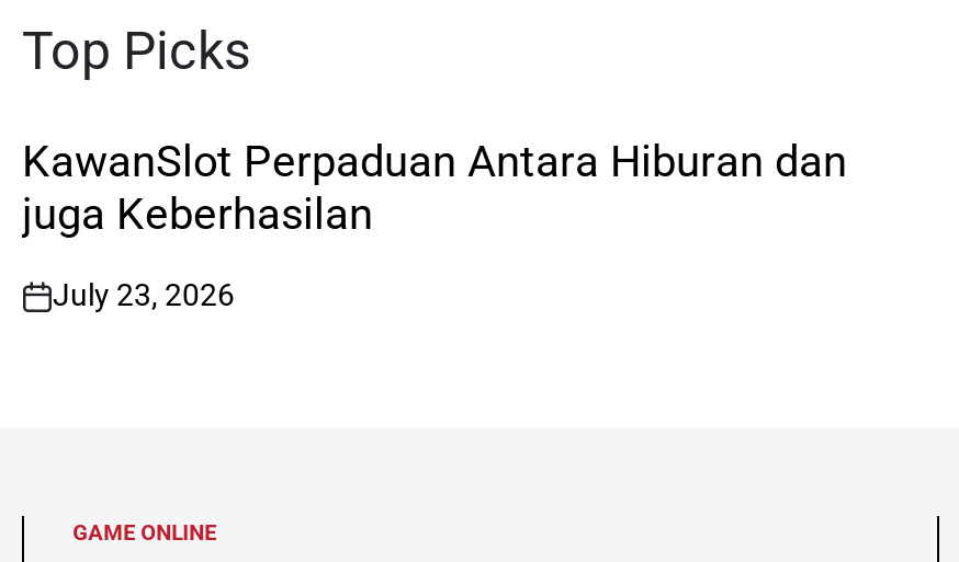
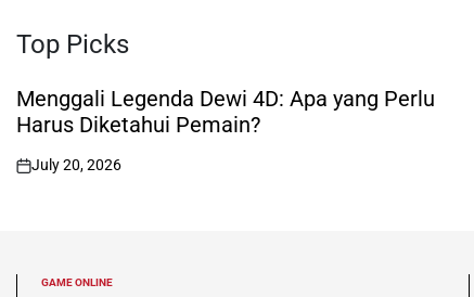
[22,135,847,240] KawanSlot Perpaduan Antara Hiburan dan | juga Keberhasilan -> [16,86,435,138] Menggali Legenda Dewi 4D: Apa yang Perlu | Harus Diketahui Pemain?
[53,277,235,312] July 23, 2026 -> [31,156,121,173] July 20, 2026

